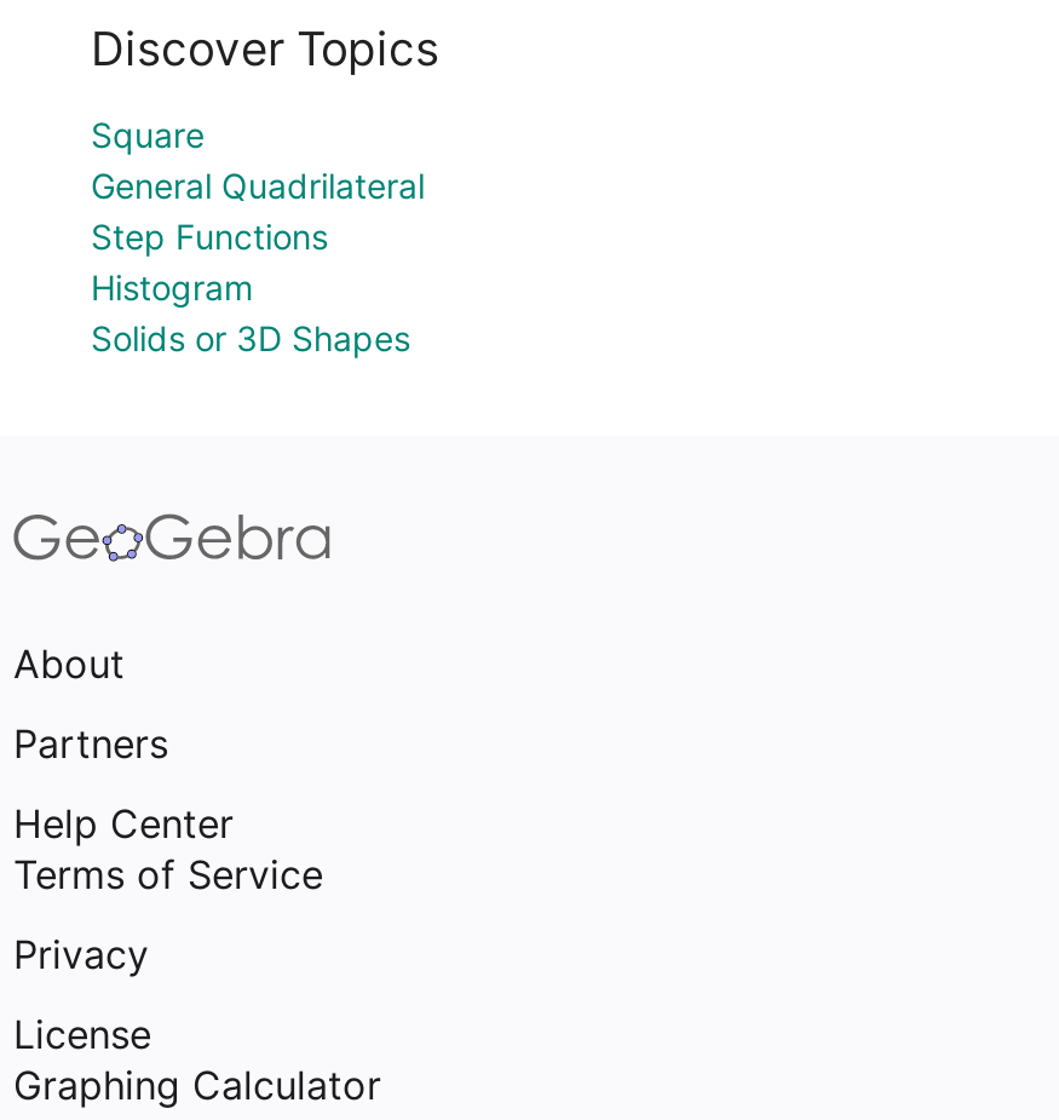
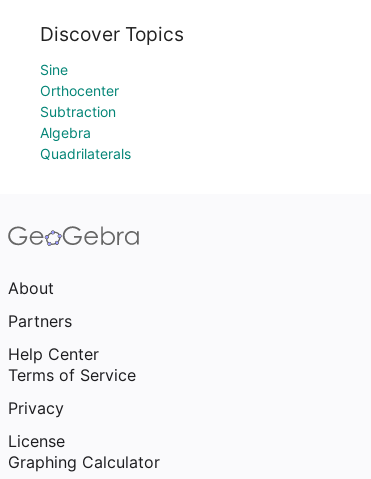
[91,114,425,358] Square | General Quadrilateral | Step Functions | Histogram | Solids or 3D Shapes -> [40,61,131,162] Sine | Orthocenter | Subtraction | Algebra | Quadrilaterals

